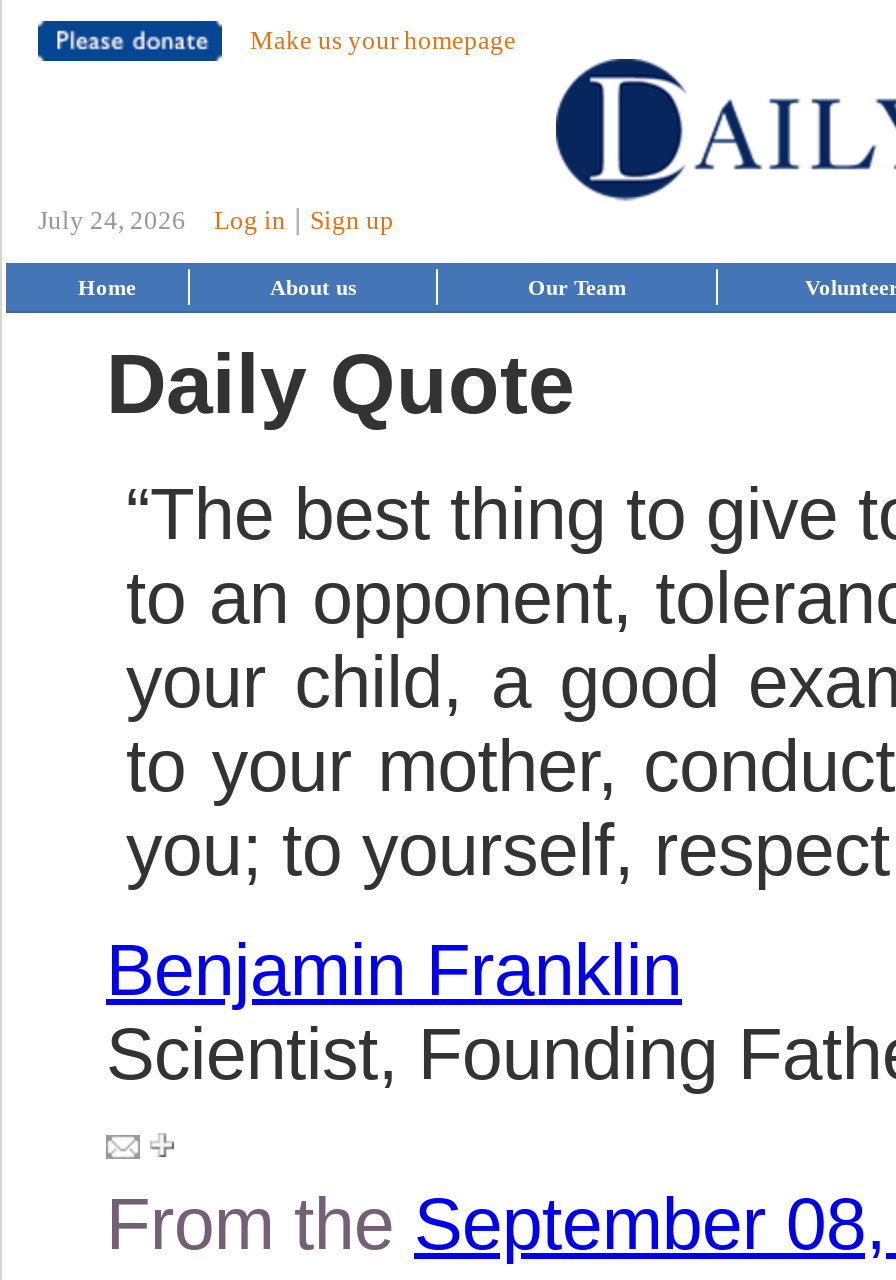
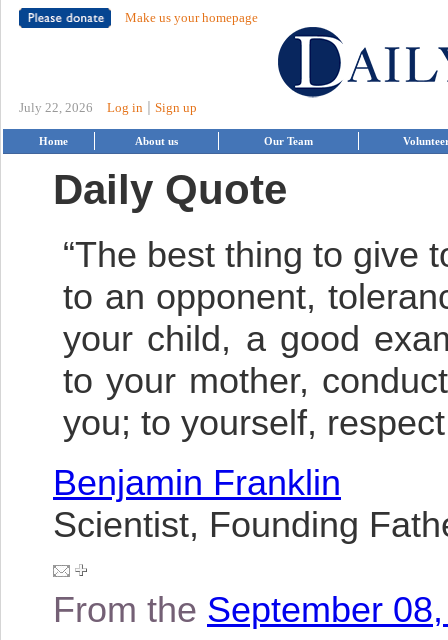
[38,205,186,235] July 24, 2026 -> [19,100,93,115] July 22, 2026

